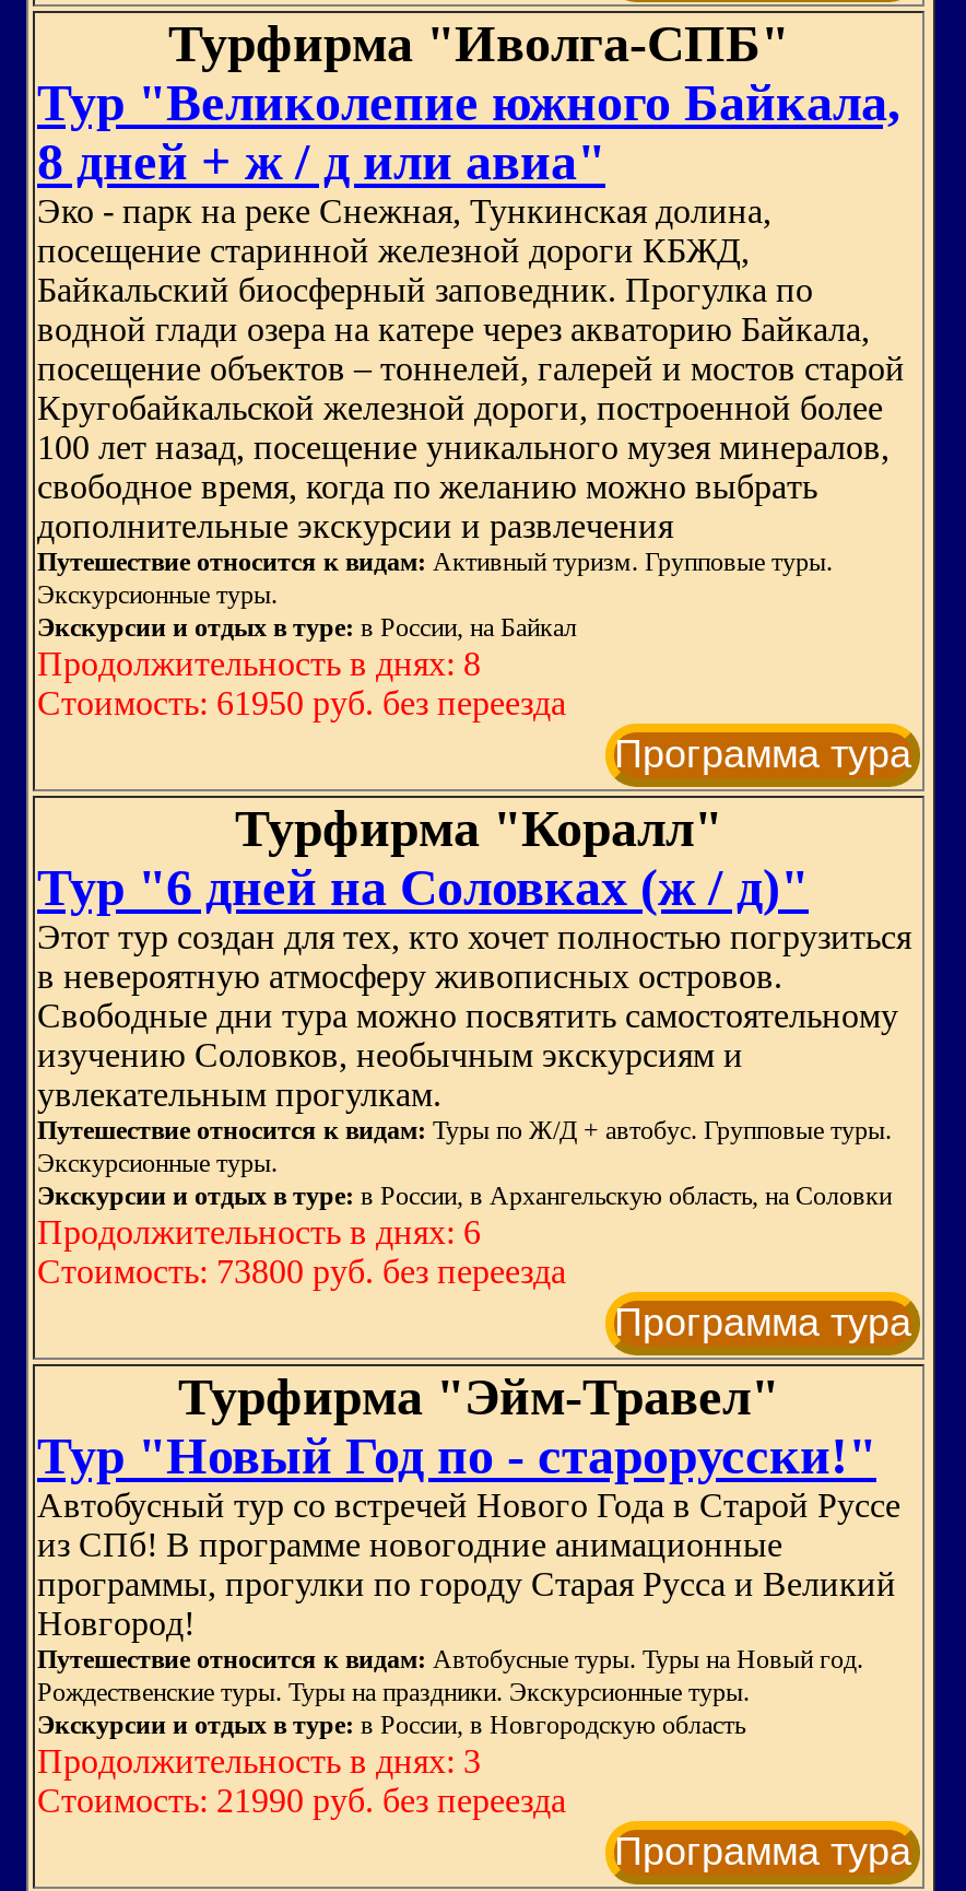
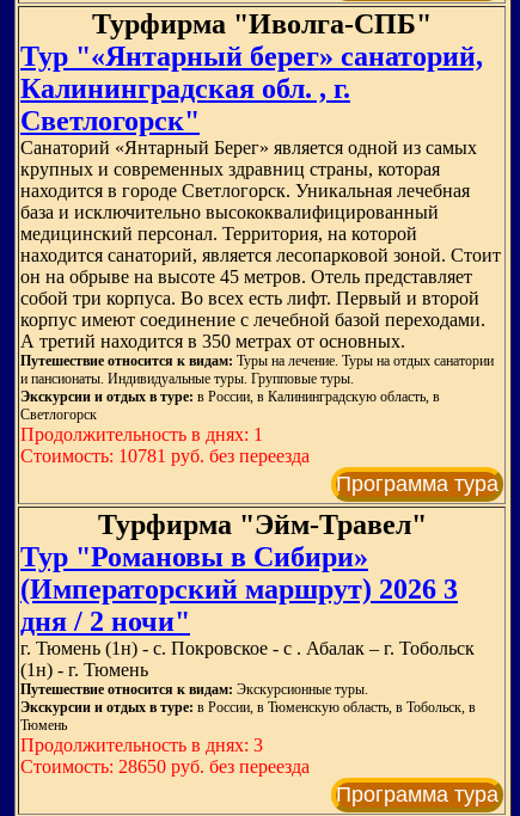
[37,74,911,1290] Тур "Великолепие южного Байкала, | 8 дней + ж / д или авиа" | Эко - парк на реке Снежная, Тункинская долина, | посещение старинной железной дороги КБЖД, | Байкальский биосферный заповедник. Прогулка по | водной глади озера на катере через акваторию Байкала, | посещение объектов – тоннелей, галерей и мостов старой | Кругобайкальской железной дороги, построенной более | 100 лет назад, посещение уникального музея минералов, | свободное время, когда по желанию можно выбрать | дополнительные экскурсии и развлечения | Путешествие относится к видам: Активный туризм. Групповые туры. | Экскурсионные туры. | Экскурсии и отдых в туре: в России, на Байкал | Продолжительность в днях: 8 | Стоимость: 61950 руб. без переезда | Программа тура | Турфирма "Коралл" | Тур "6 дней на Соловках (ж / д)" | Этот тур создан для тех, кто хочет полностью погрузиться | в невероятную атмосферу живописных островов. | Свободные дни тура можно посвятить самостоятельному | изучению Соловков, необычным экскурсиям и | увлекательным прогулкам. | Путешествие относится к видам: Туры по Ж/Д + автобус. Групповые туры. | Экскурсионные туры. | Экскурсии и отдых в туре: в России, в Архангельскую область, на Соловки | Продолжительность в днях: 6 | Стоимость: 73800 руб. без переезда -> [20,41,501,466] Тур "«Янтарный берег» санаторий, | Калининградская обл. , г. | Светлогорск" | Санаторий «Янтарный Берег» является одной из самых | крупных и современных здравниц страны, которая | находится в городе Светлогорск. Уникальная лечебная | база и исключительно высококвалифицированный | медицинский персонал. Территория, на которой | находится санаторий, является лесопарковой зоной. Стоит | он на обрыве на высоте 45 метров. Отель представляет | собой три корпуса. Во всех есть лифт. Первый и второй | корпус имеют соединение с лечебной базой переходами. | А третий находится в 350 метрах от основных. | Путешествие относится к видам: Туры на лечение. Туры на отдых санатории | и пансионаты. Индивидуальные туры. Групповые туры. | Экскурсии и отдых в туре: в России, в Калининградскую область, в | Светлогорск | Продолжительность в днях: 1 | Стоимость: 10781 руб. без переезда
moved [178,1301,911,1425] -> [97,472,498,540]: Программа тура | Турфирма "Эйм-Травел"
[37,1428,900,1740] Тур "Новый Год по - старорусски!" | Автобусный тур со встречей Нового Года в Старой Руссе | из СПб! В программе новогодние анимационные | программы, прогулки по городу Старая Русса и Великий | Новгород! | Путешествие относится к видам: Автобусные туры. Туры на Новый год. | Рождественские туры. Туры на праздники. Экскурсионные туры. | Экскурсии и отдых в туре: в России, в Новгородскую область -> [20,541,476,734] Тур "Романовы в Сибири» | (Императорский маршрут) 2026 3 | дня / 2 ночи" | г. Тюмень (1н) - с. Покровское - с . Абалак – г. Тобольск | (1н) - г. Тюмень | Путешествие относится к видам: Экскурсионные туры. | Экскурсии и отдых в туре: в России, в Тюменскую область, в Тобольск, в | Тюмень
[37,1782,566,1819] Стоимость: 21990 руб. без переезда -> [20,756,310,777] Стоимость: 28650 руб. без переезда

